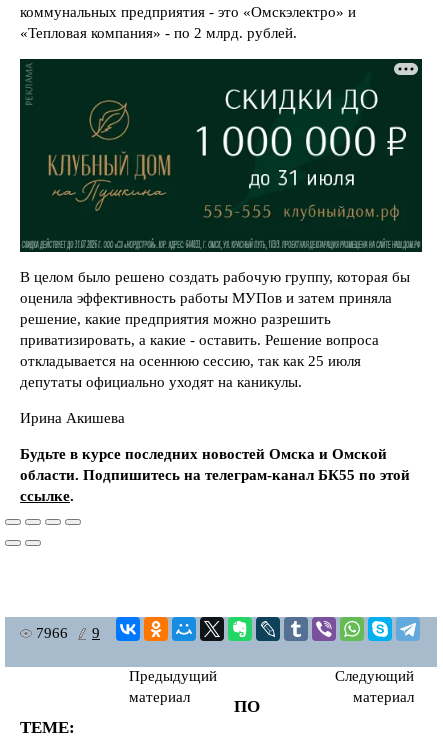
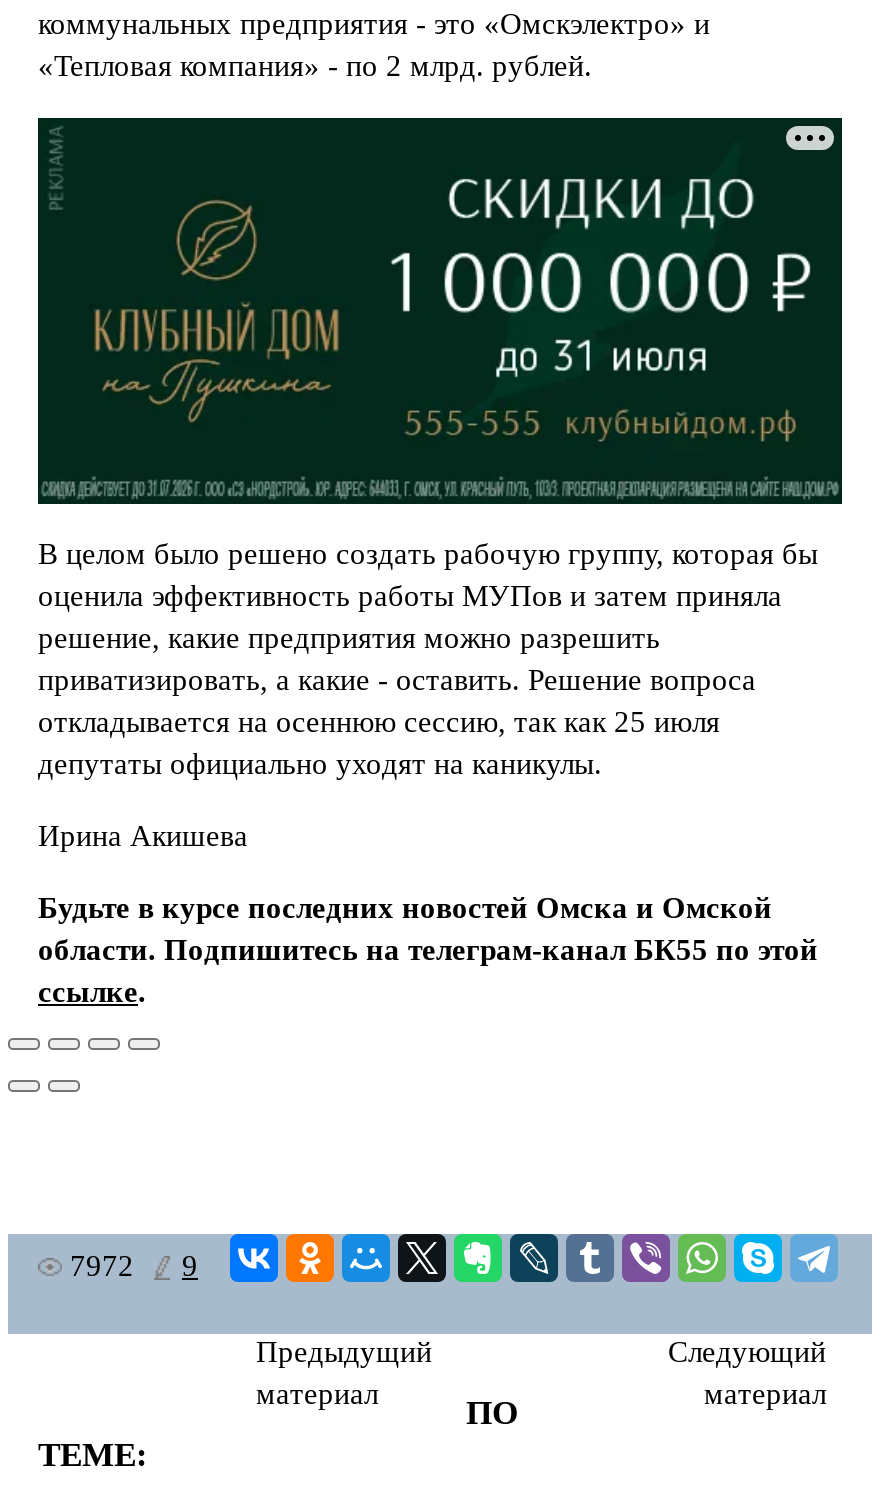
[36,625,100,641] 7966 9 -> [70,1250,198,1282] 7972 9

